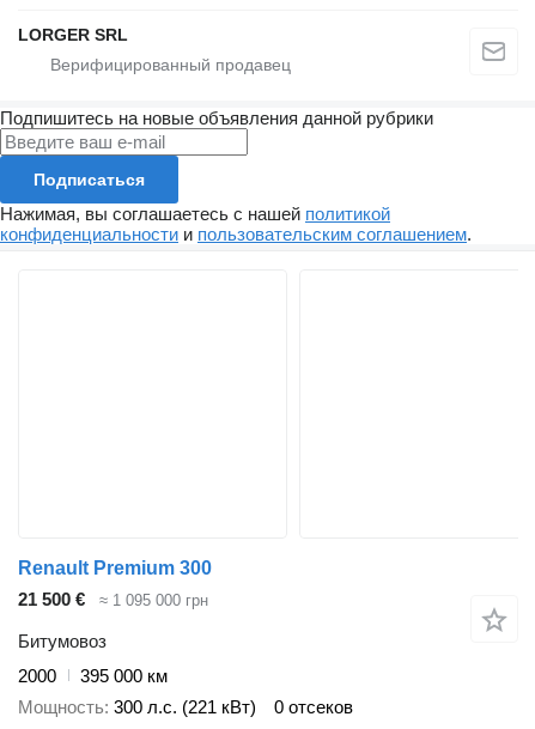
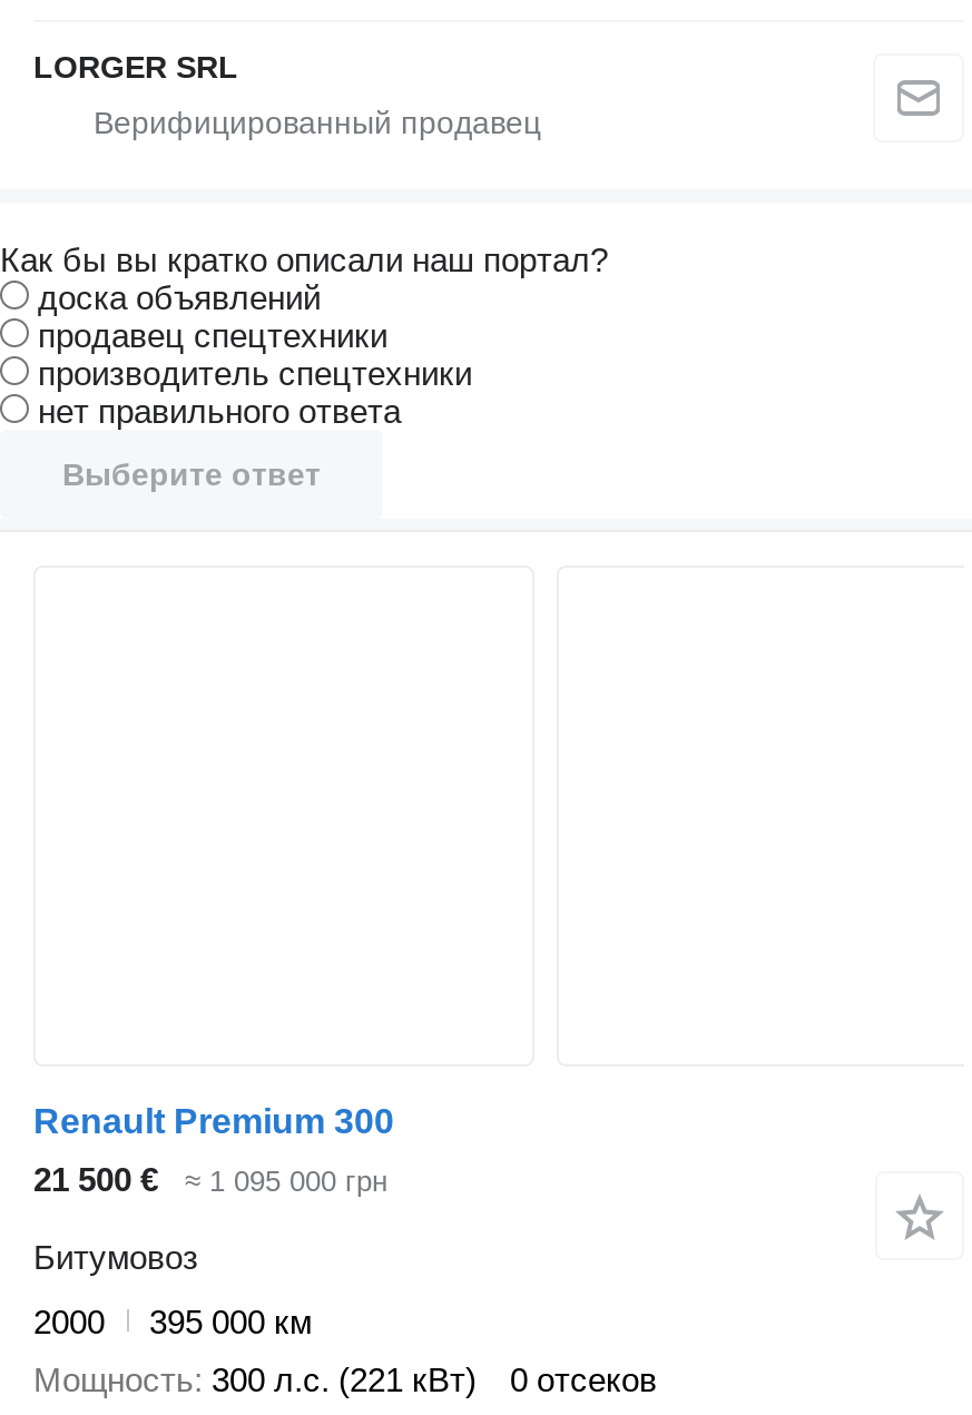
[0,108,472,244] Подпишитесь на новые объявления данной рубрики | Подписаться | Нажимая, вы соглашаетесь с нашей политикой | конфиденциальности и пользовательским соглашением. -> [0,241,608,492] Как бы вы кратко описали наш портал? | доска объявлений | продавец спецтехники | производитель спецтехники | нет правильного ответа | Выберите ответ

